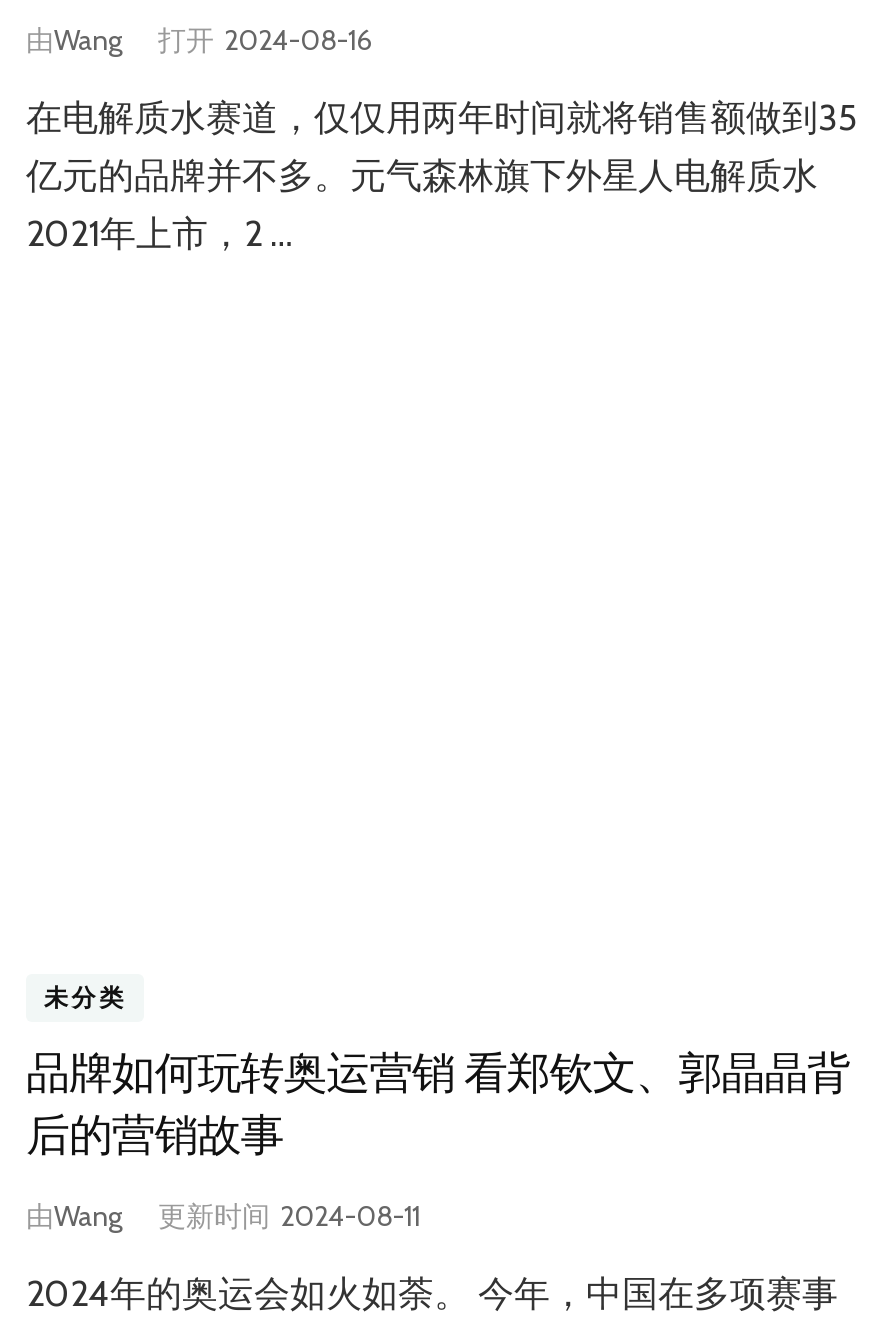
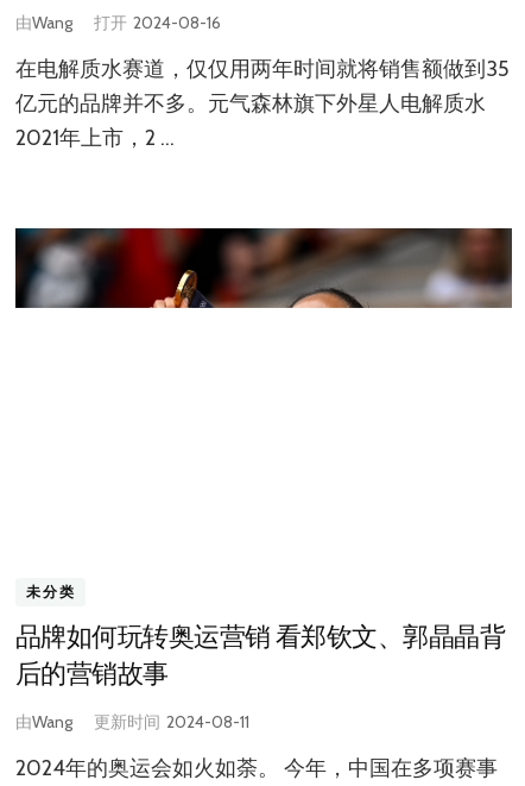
none -> [14,227,513,309] [image]

